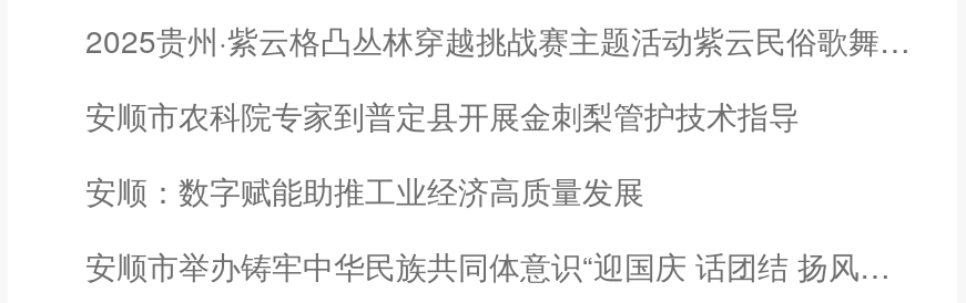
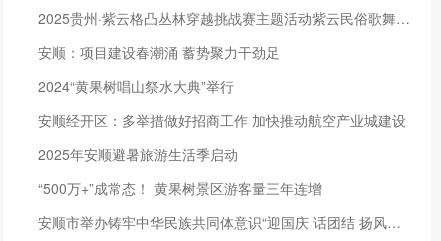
[85,93,800,213] 安顺市农科院专家到普定县开展金刺梨管护技术指导 | 安顺：数字赋能助推工业经济高质量发展 -> [38,42,406,198] 安顺：项目建设春潮涌 蓄势聚力干劲足 | 2024“黄果树唱山祭水大典”举行 | 安顺经开区：多举措做好招商工作 加快推动航空产业城建设 | 2025年安顺避暑旅游生活季启动 | “500万+”成常态！ 黄果树景区游客量三年连增

